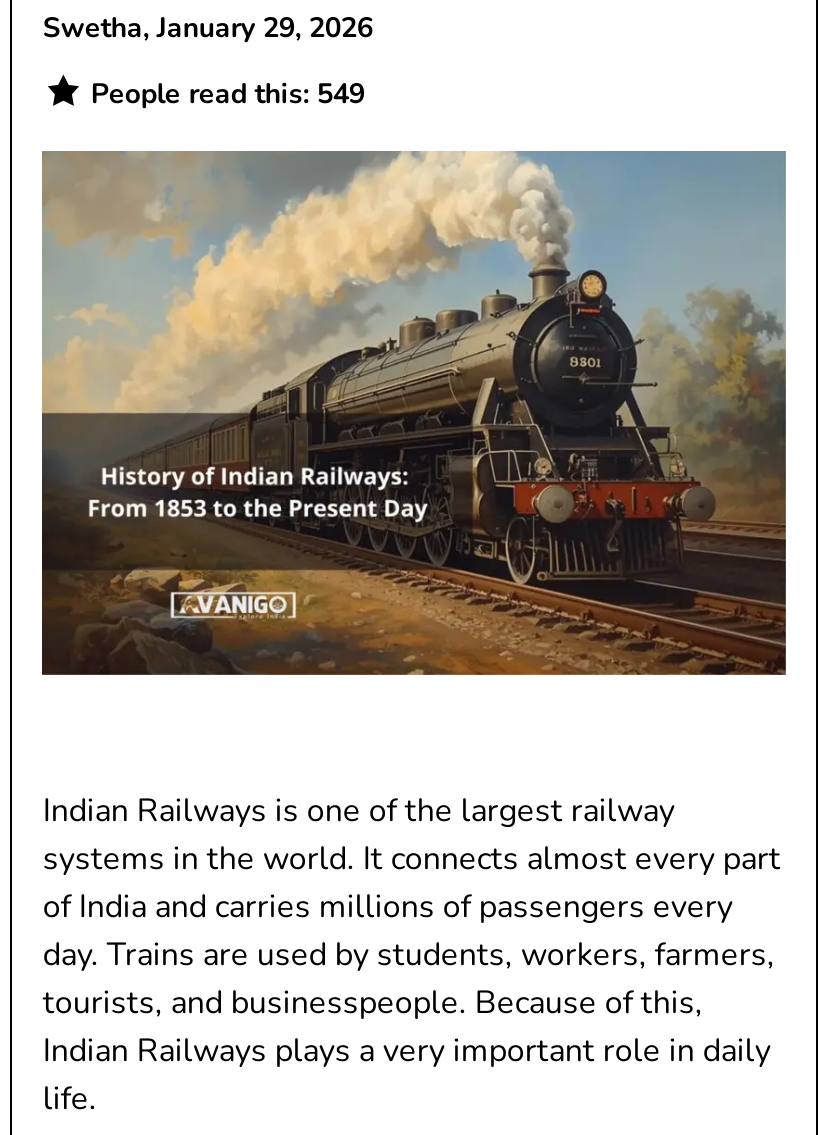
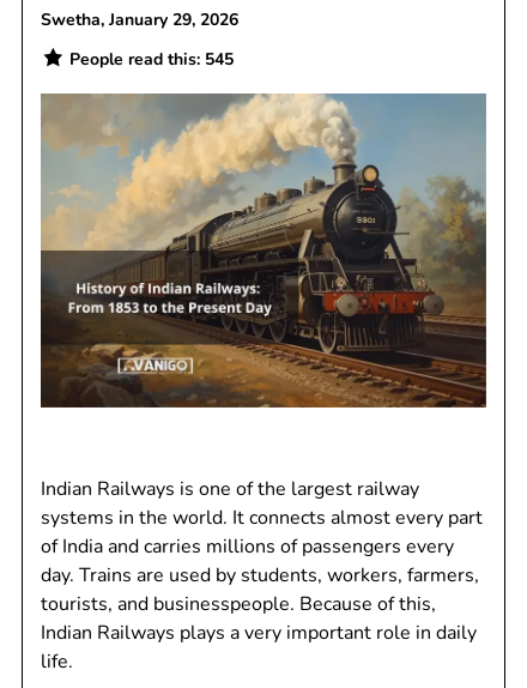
[91,75,365,113] People read this: 549 -> [70,48,234,70] People read this: 545

